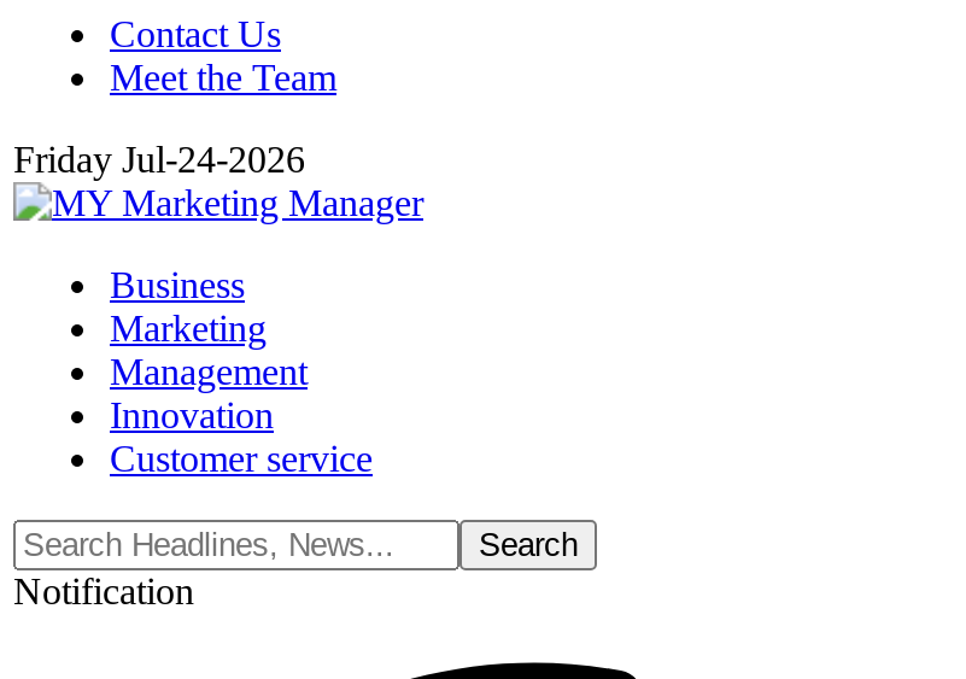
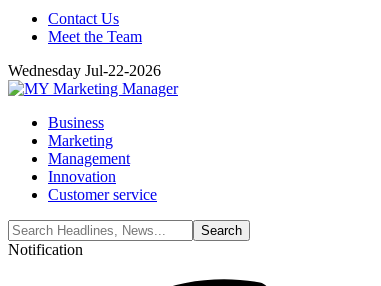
[13,139,305,180] Friday Jul-24-2026 -> [8,62,161,79] Wednesday Jul-22-2026

